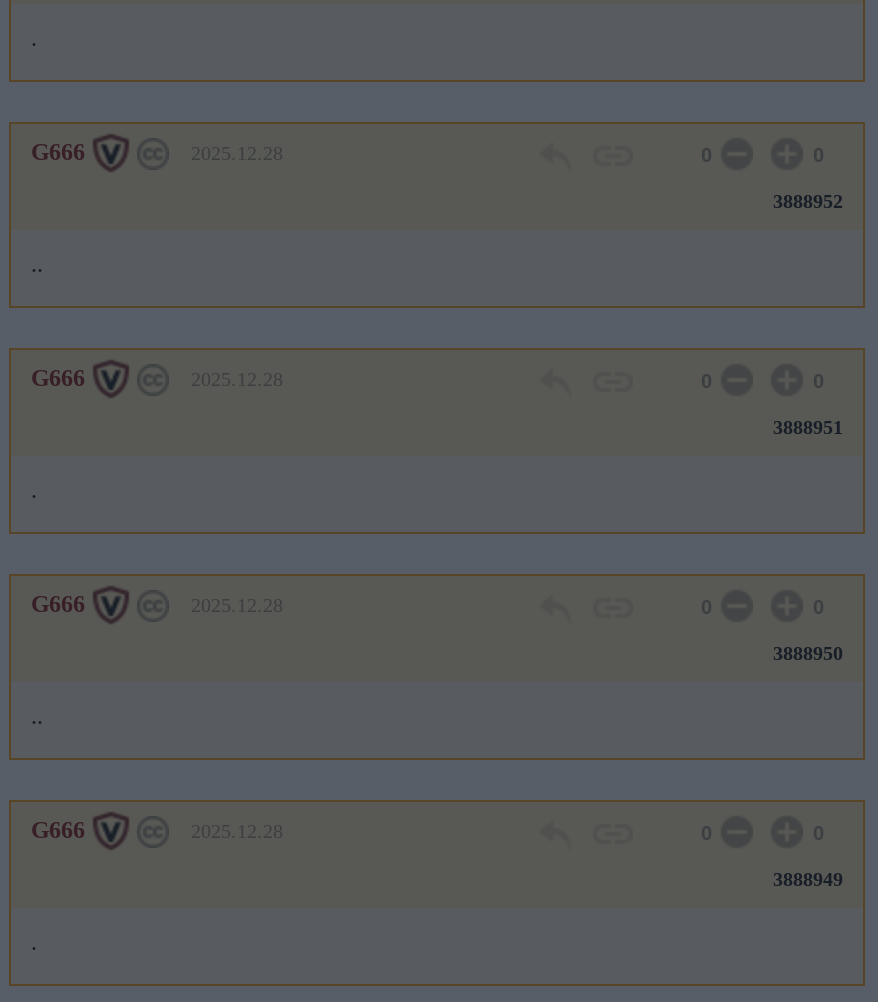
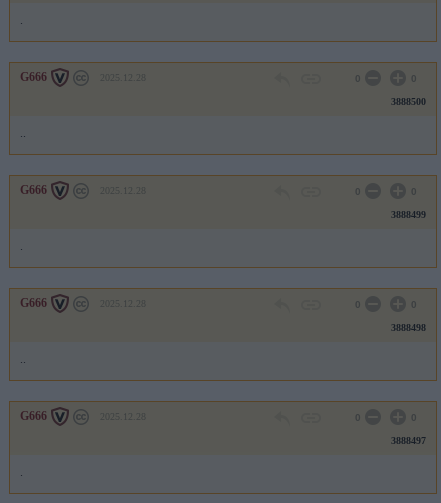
[773,190,843,212] 3888952 -> [391,96,426,107] 3888500
[773,416,843,438] 3888951 -> [391,209,426,220] 3888499
[773,642,843,664] 3888950 -> [391,322,426,333] 3888498
[773,868,843,890] 3888949 -> [391,435,426,446] 3888497

